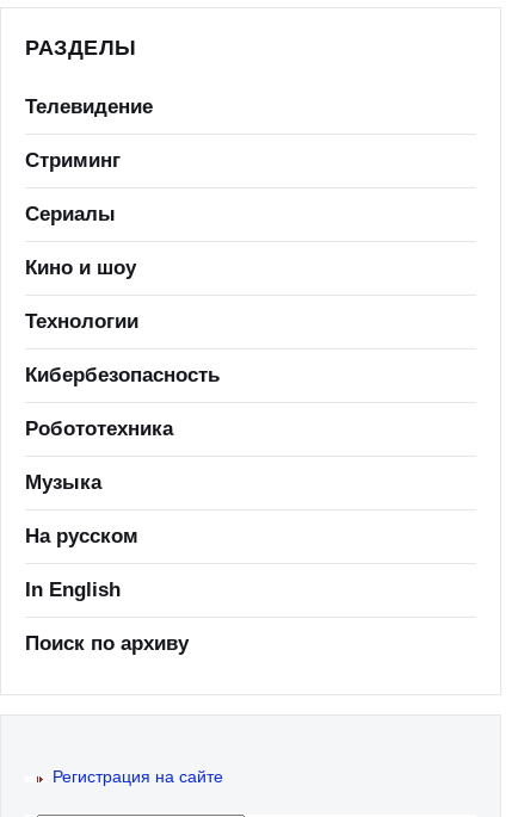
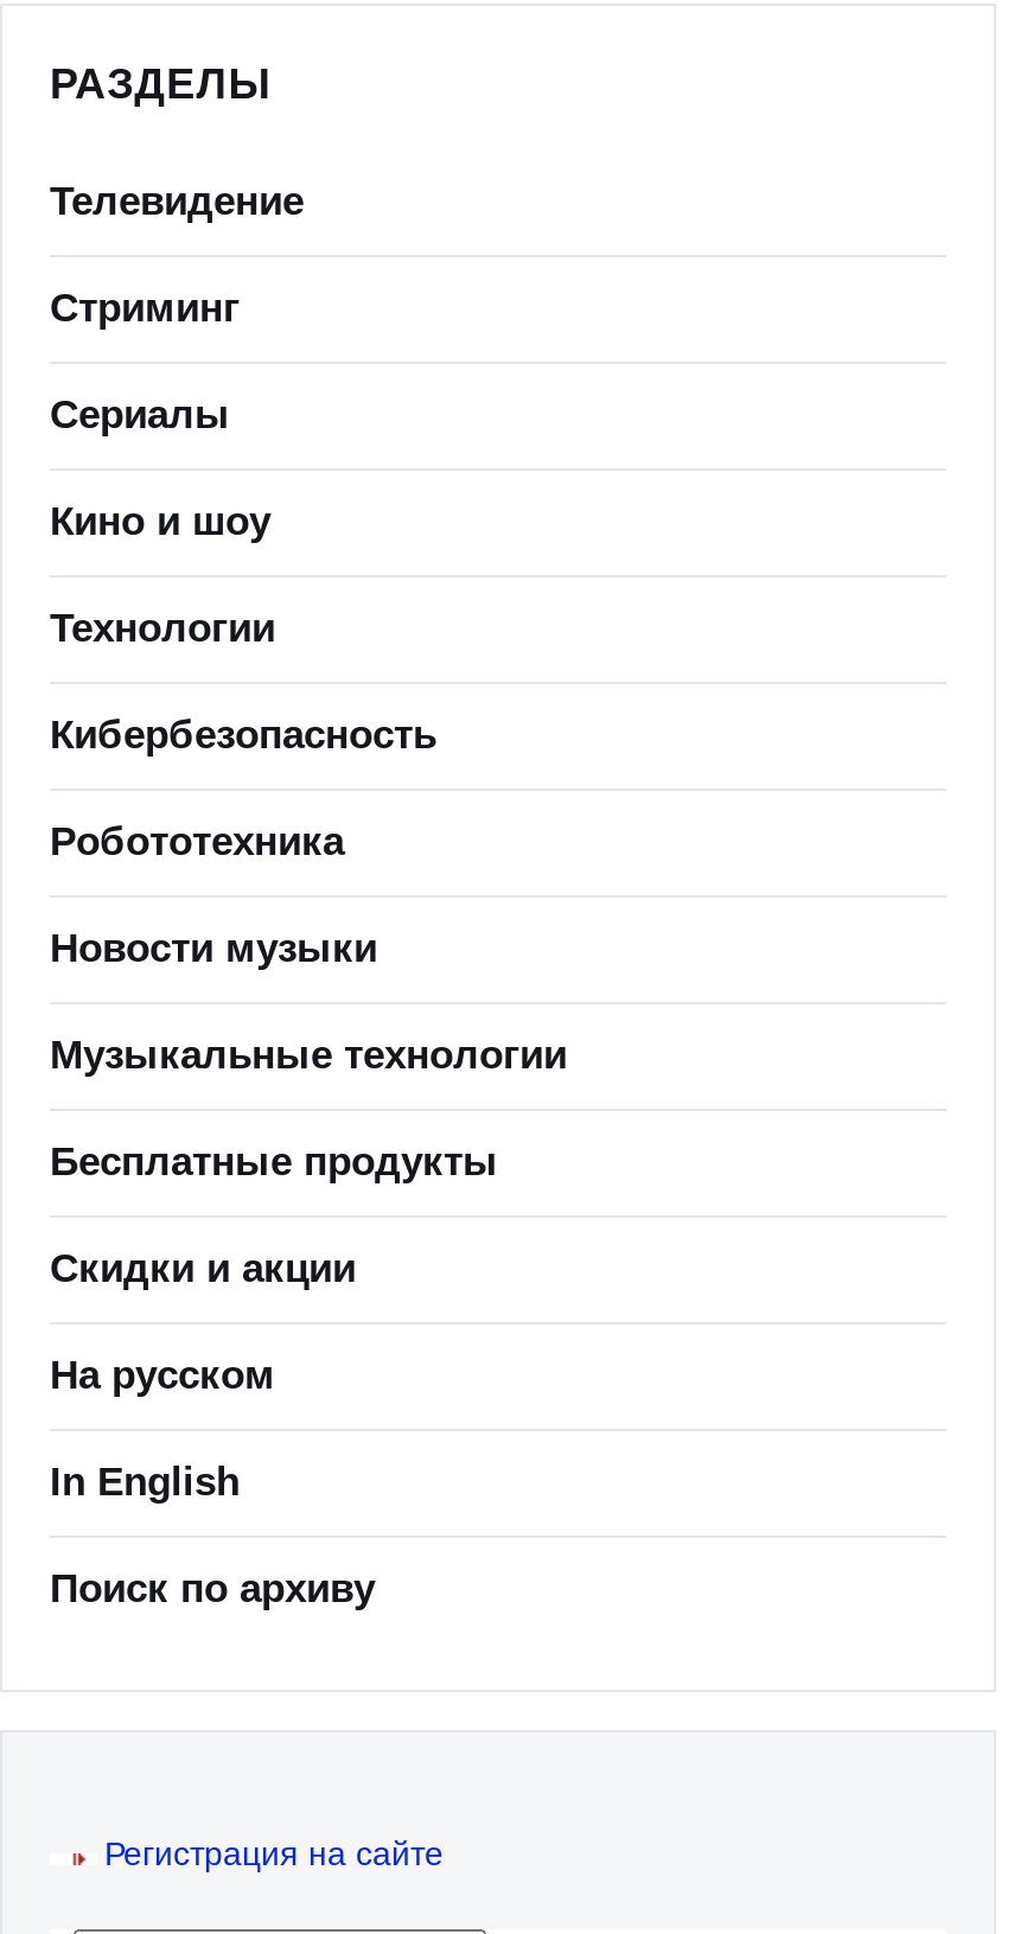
[25,471,101,494] Музыка -> [50,926,567,1291] Новости музыки | Музыкальные технологии | Бесплатные продукты | Скидки и акции

